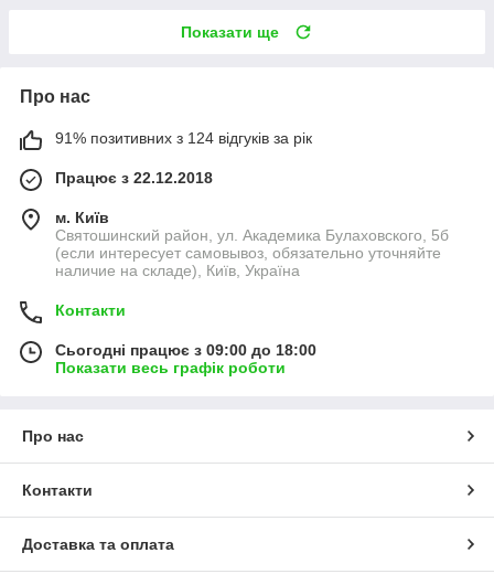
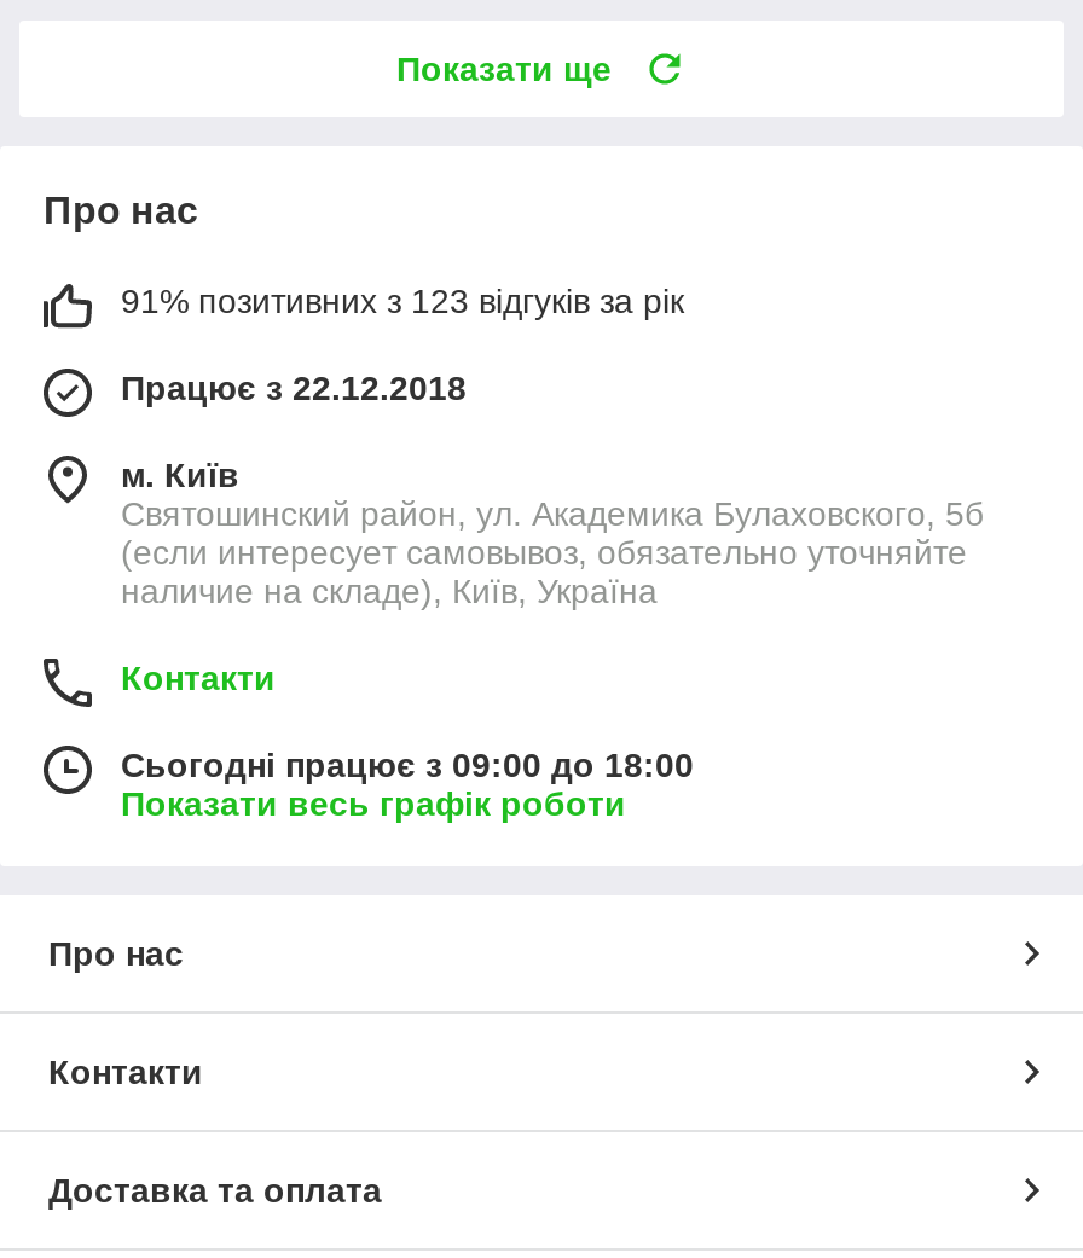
[55,129,312,147] 91% позитивних з 124 відгуків за рік -> [121,281,684,320] 91% позитивних з 123 відгуків за рік

